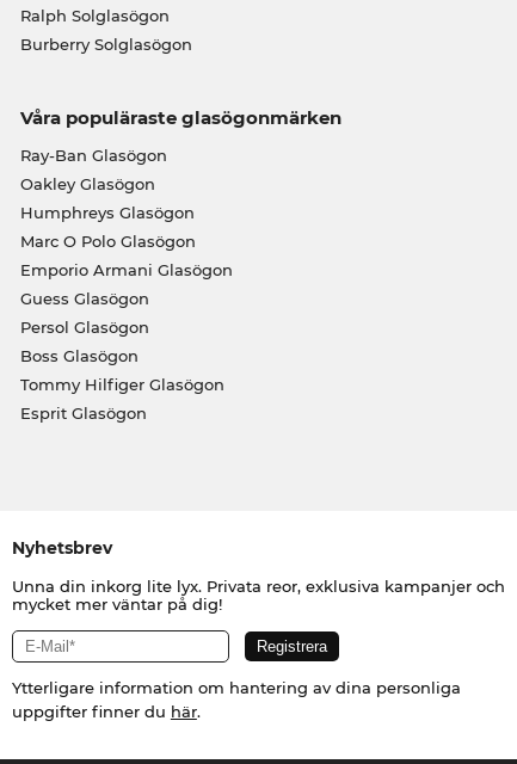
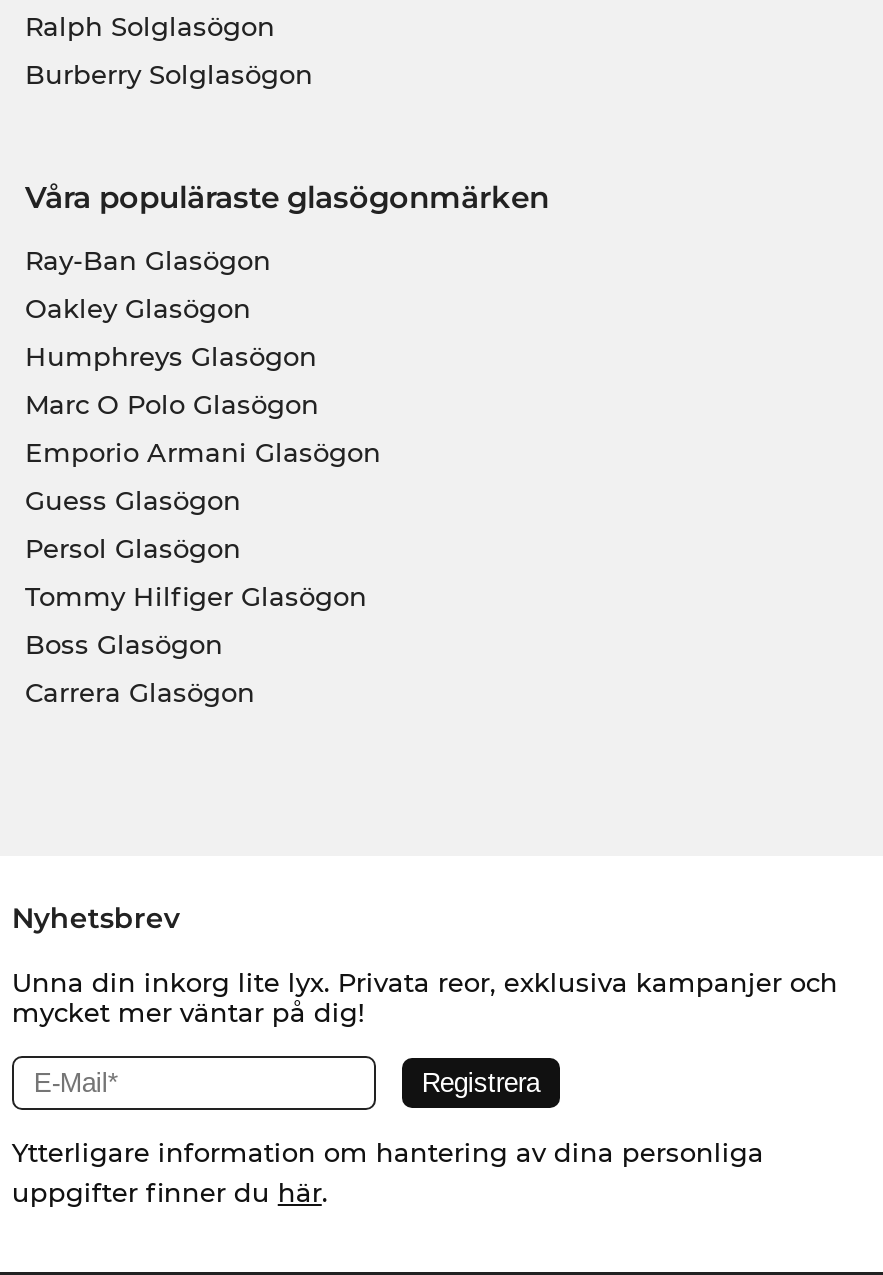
moved [20,346,138,365] -> [25,628,223,660]: Boss Glasögon
moved [20,375,224,394] -> [25,580,367,612]: Tommy Hilfiger Glasögon
[20,403,146,423] Esprit Glasögon -> [25,676,255,708] Carrera Glasögon

